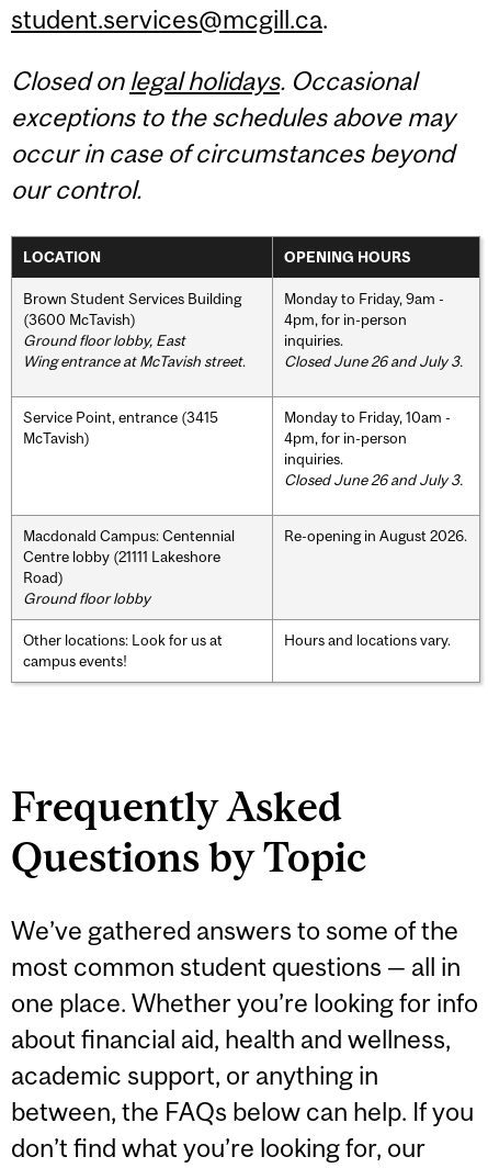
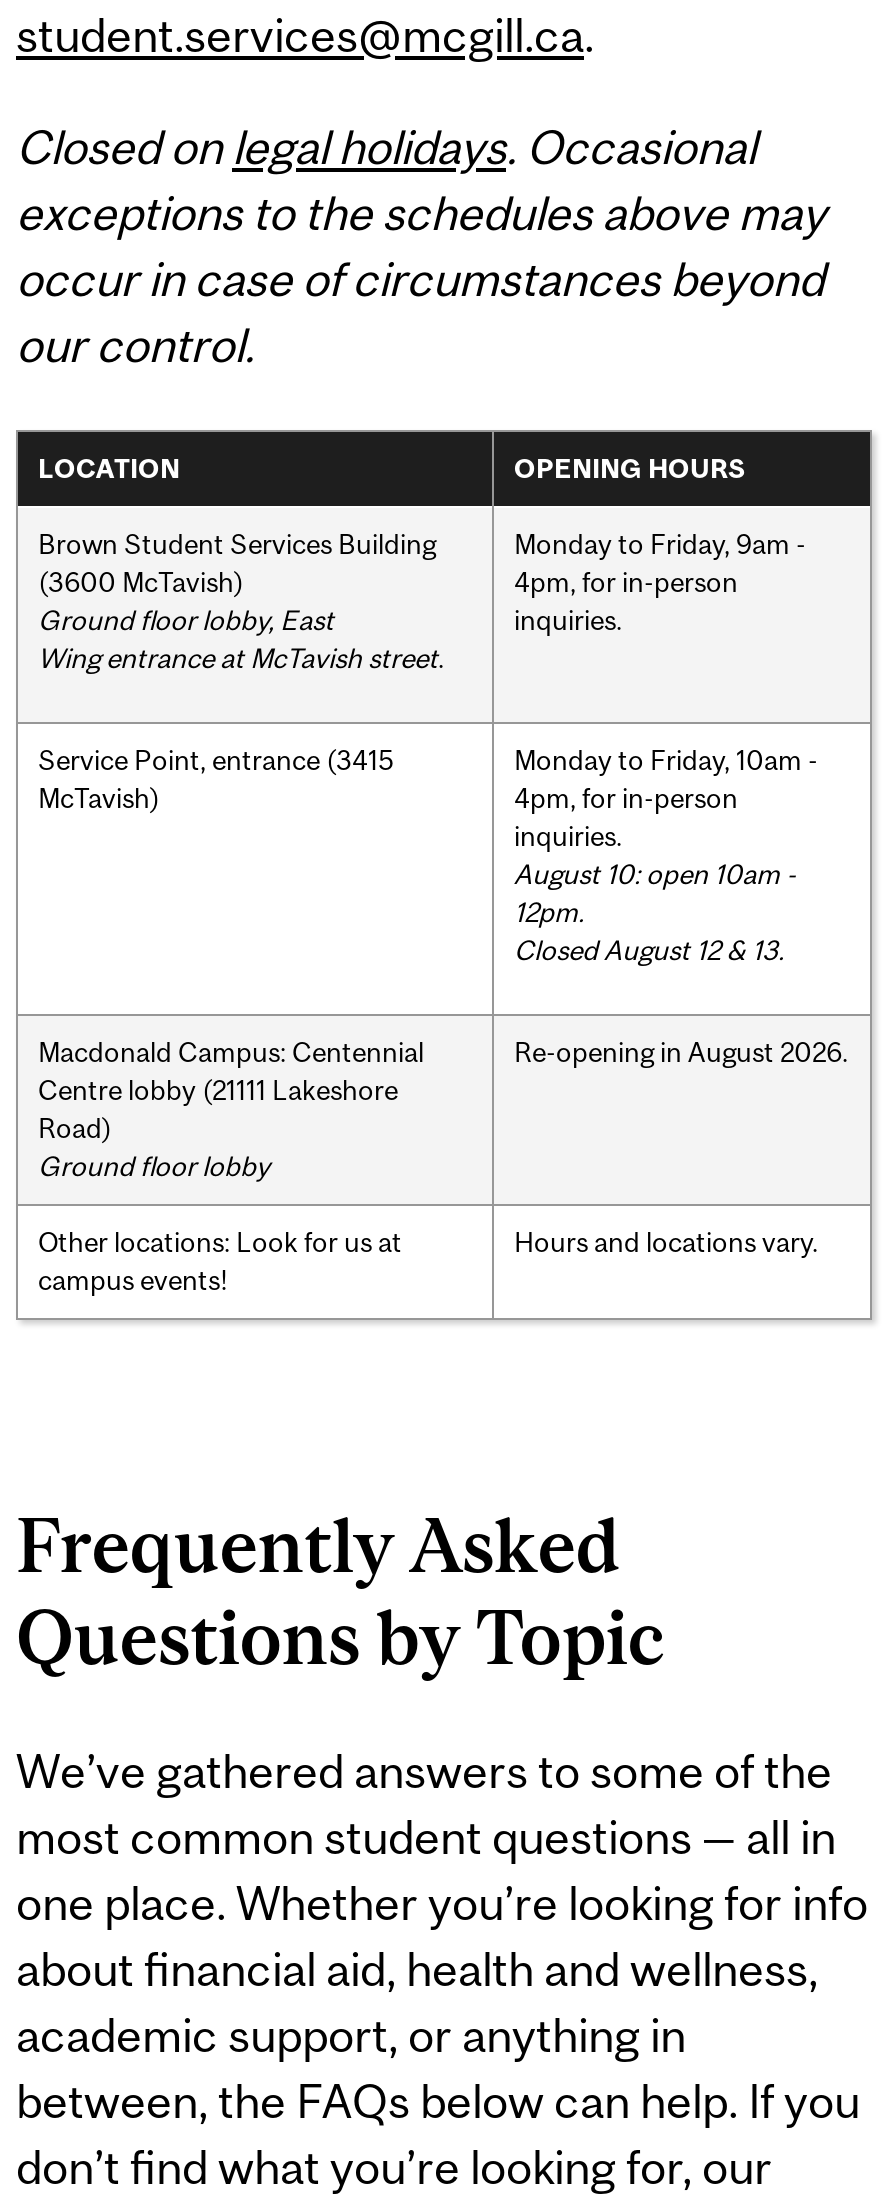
[284,352,463,370] Closed June 26 and July 3. -> none
[284,470,463,488] Closed June 26 and July 3. -> [514,857,796,965] August 10: open 10am - | 12pm. | Closed August 12 & 13.

